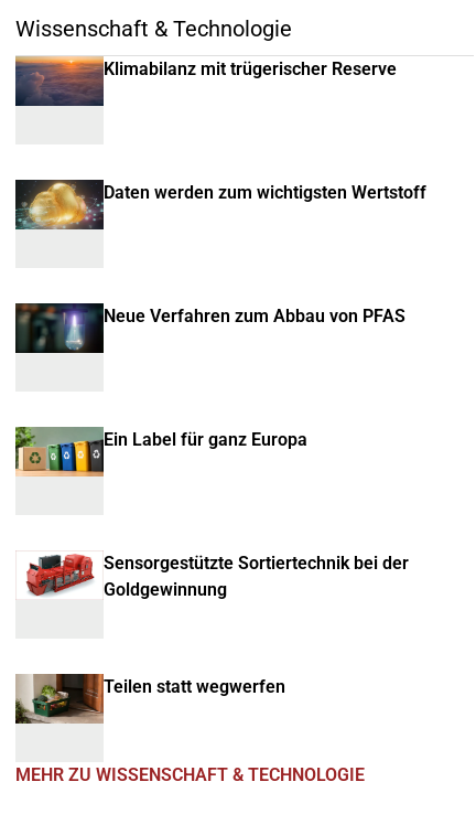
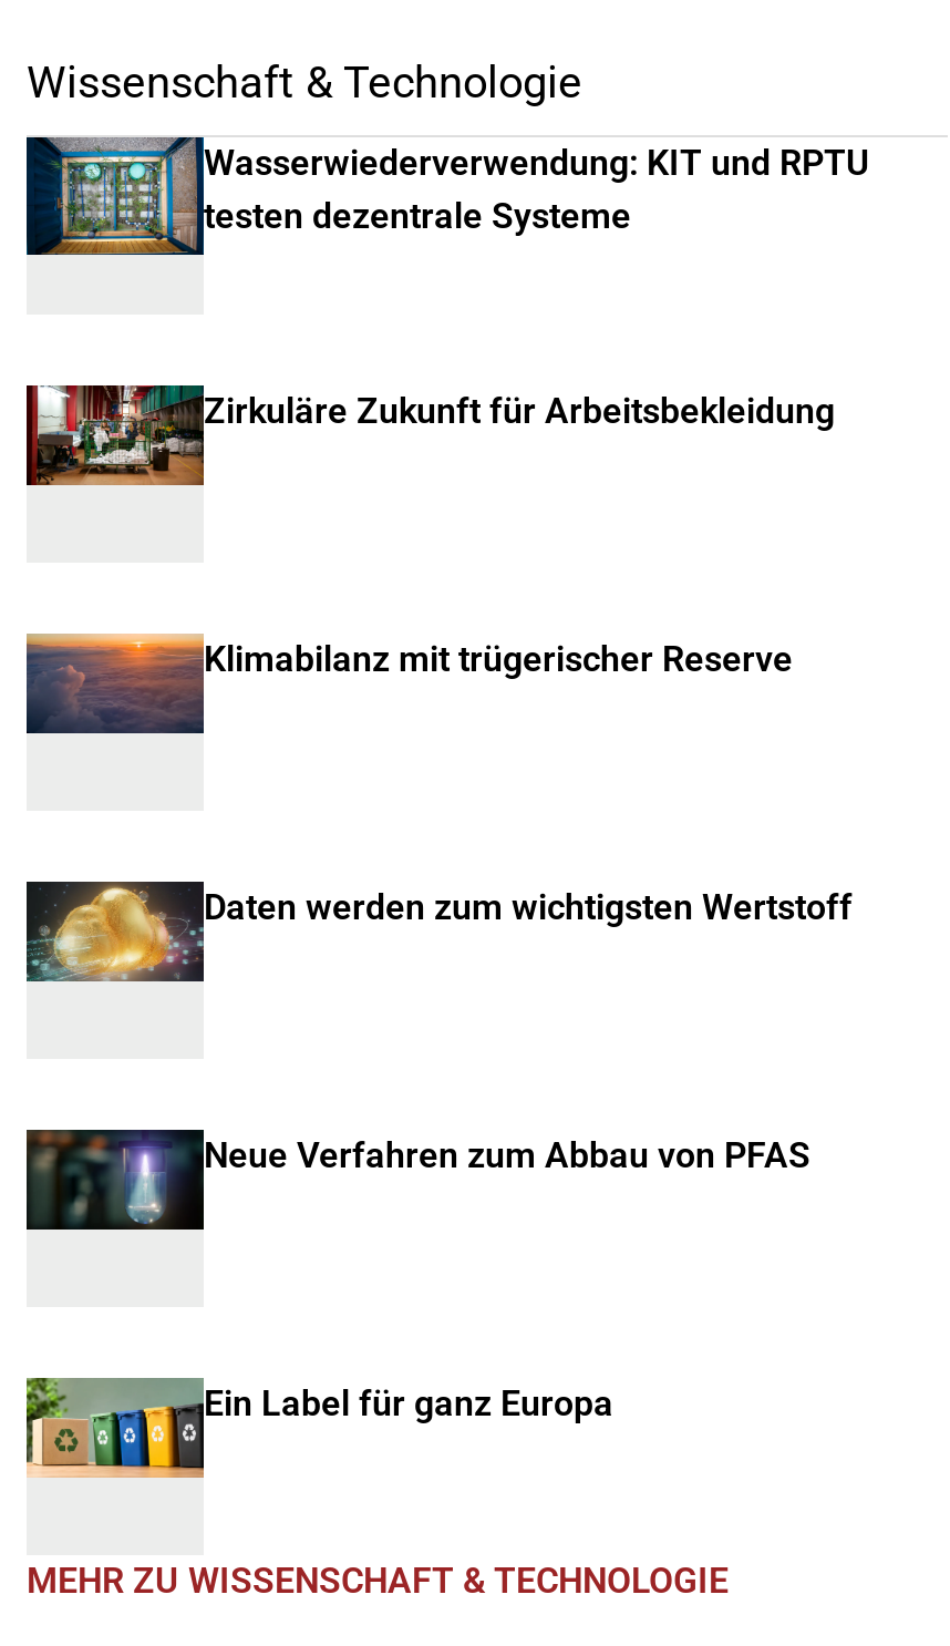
none -> [24,135,870,257] [image] | Wasserwiederverwendung: KIT und RPTU | testen dezentrale Systeme
none -> [27,383,835,487] [image] | Zirkuläre Zukunft für Arbeitsbekleidung
moved [14,56,426,450] -> [24,634,853,1424]: [image] | Klimabilanz mit trügerischer Reserve | Daten werden zum wichtigsten Wertstoff | Neue Verfahren zum Abbau von PFAS | Ein Label für ganz Europa
moved [13,426,102,478] -> [22,1376,202,1480]: [image]
[25,553,409,600] [image] | Sensorgestützte Sortiertechnik bei der | Goldgewinnung -> none
[14,673,285,725] [image] | Teilen statt wegwerfen -> none

